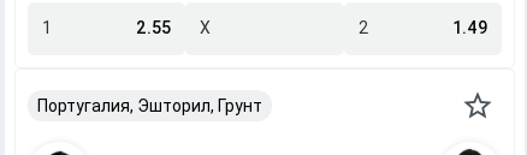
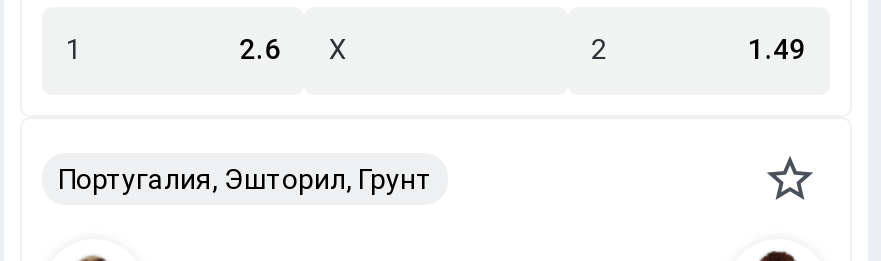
[136,18,211,37] 2.55 X -> [239,33,347,65] 2.6 X

